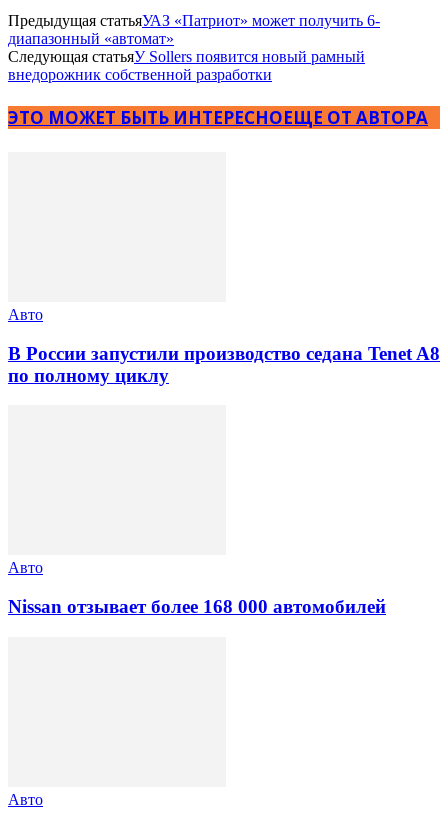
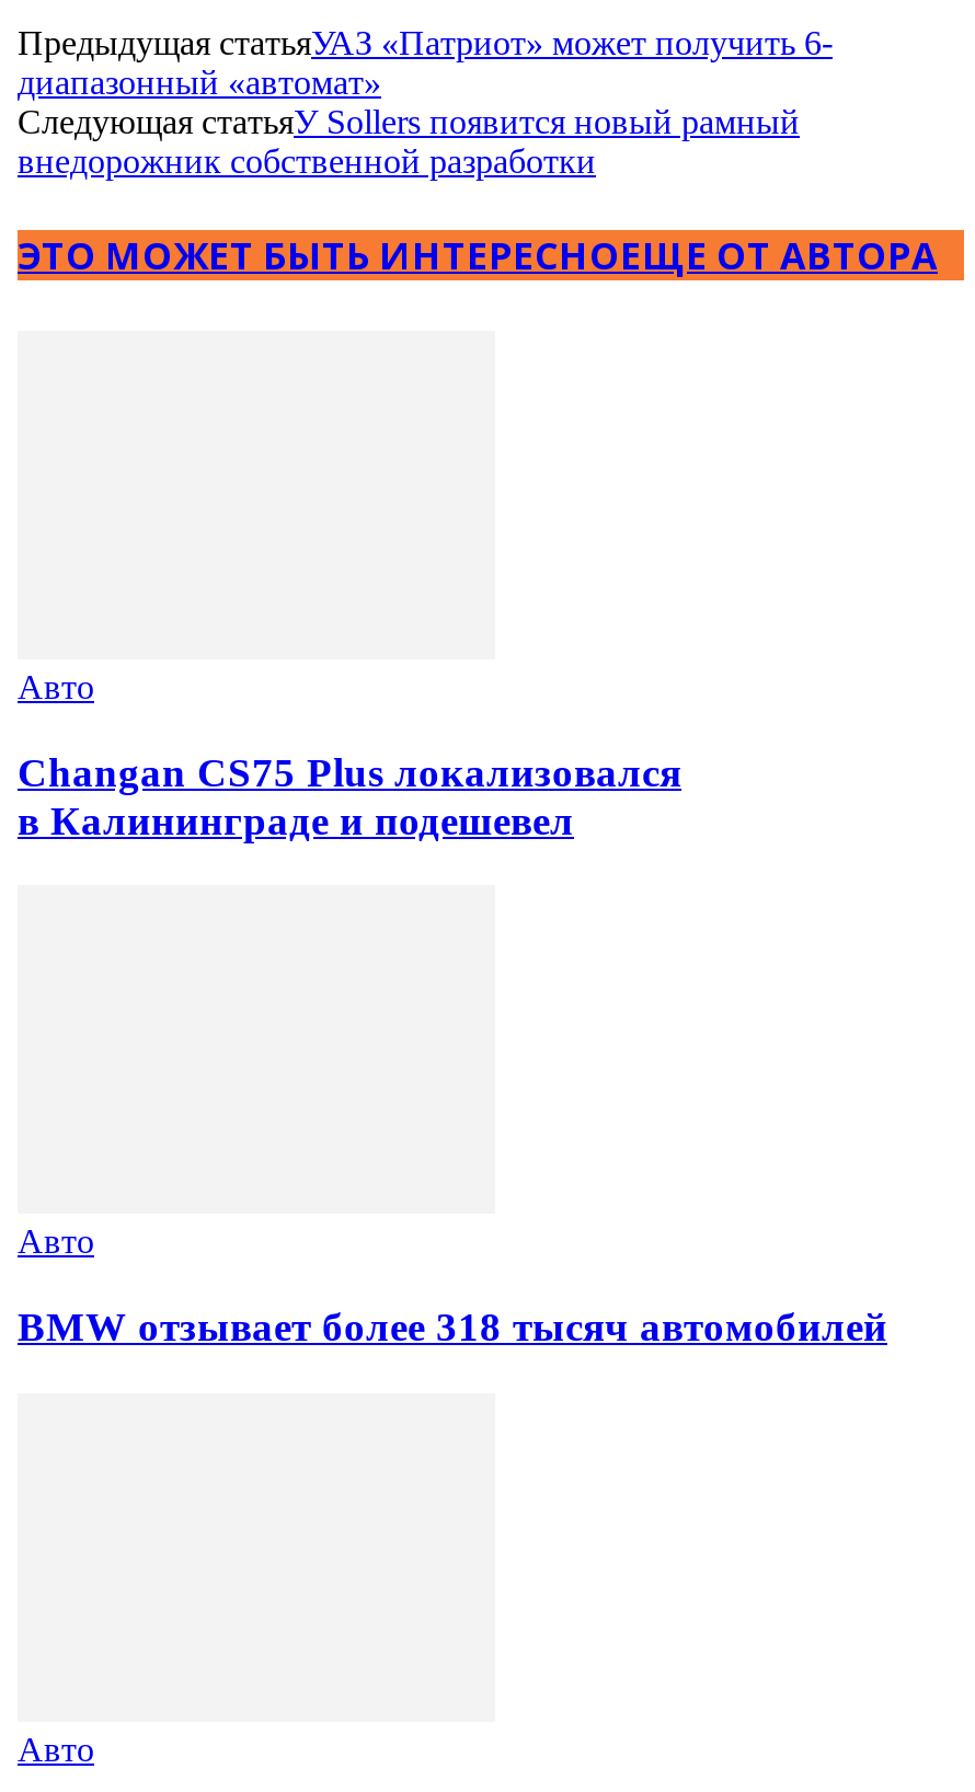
[8,343,440,386] В России запустили производство седана Tenet A8 | по полному циклу -> [18,749,681,843] Changan CS75 Plus локализовался | в Калининграде и подешевел
[8,596,386,617] Nissan отзывает более 168 000 автомобилей -> [18,1304,887,1350] BMW отзывает более 318 тысяч автомобилей

